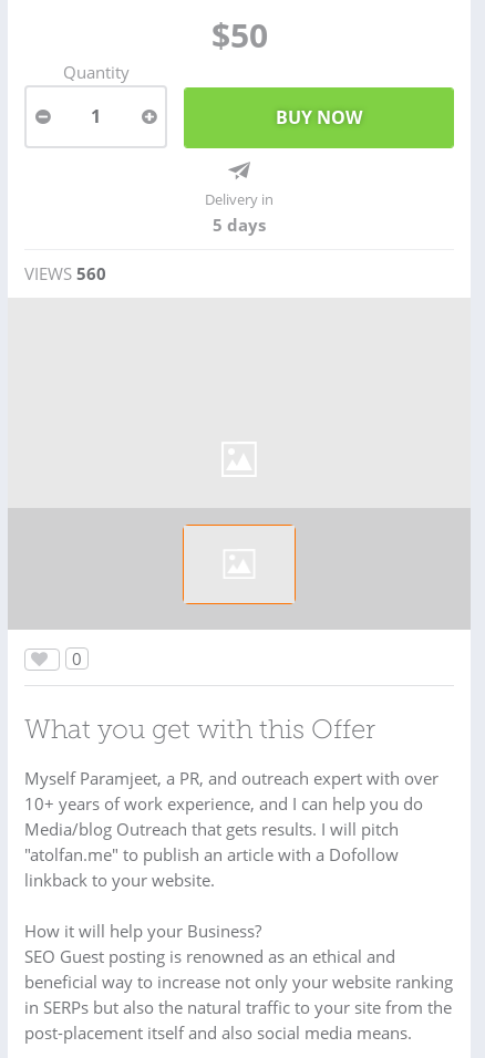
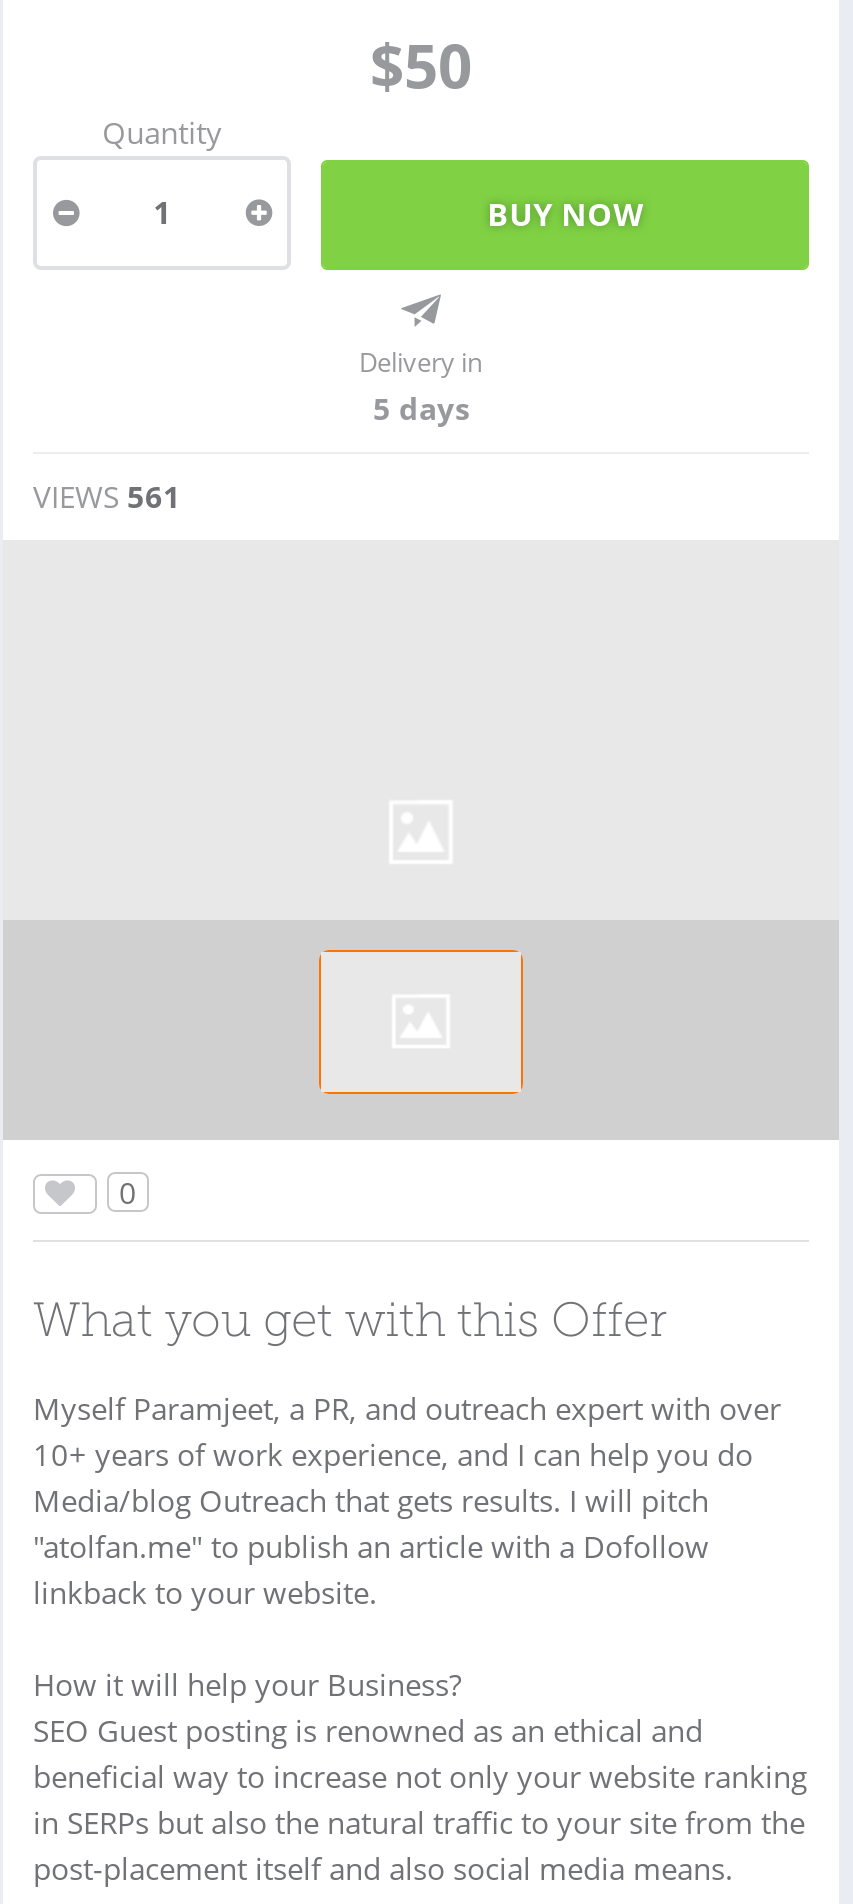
[24,262,106,284] VIEWS 560 -> [33,476,181,516] VIEWS 561

